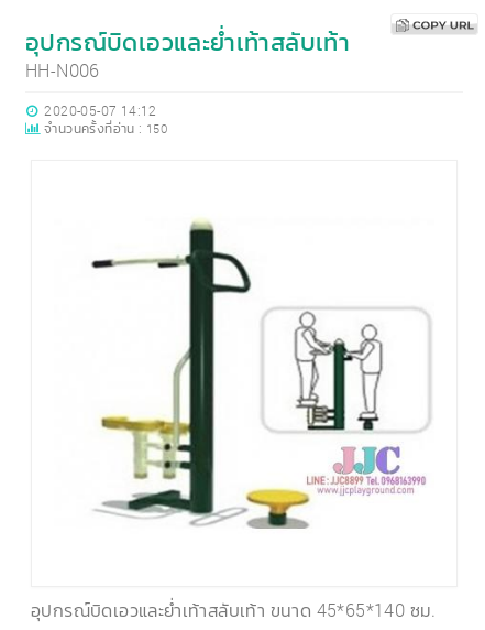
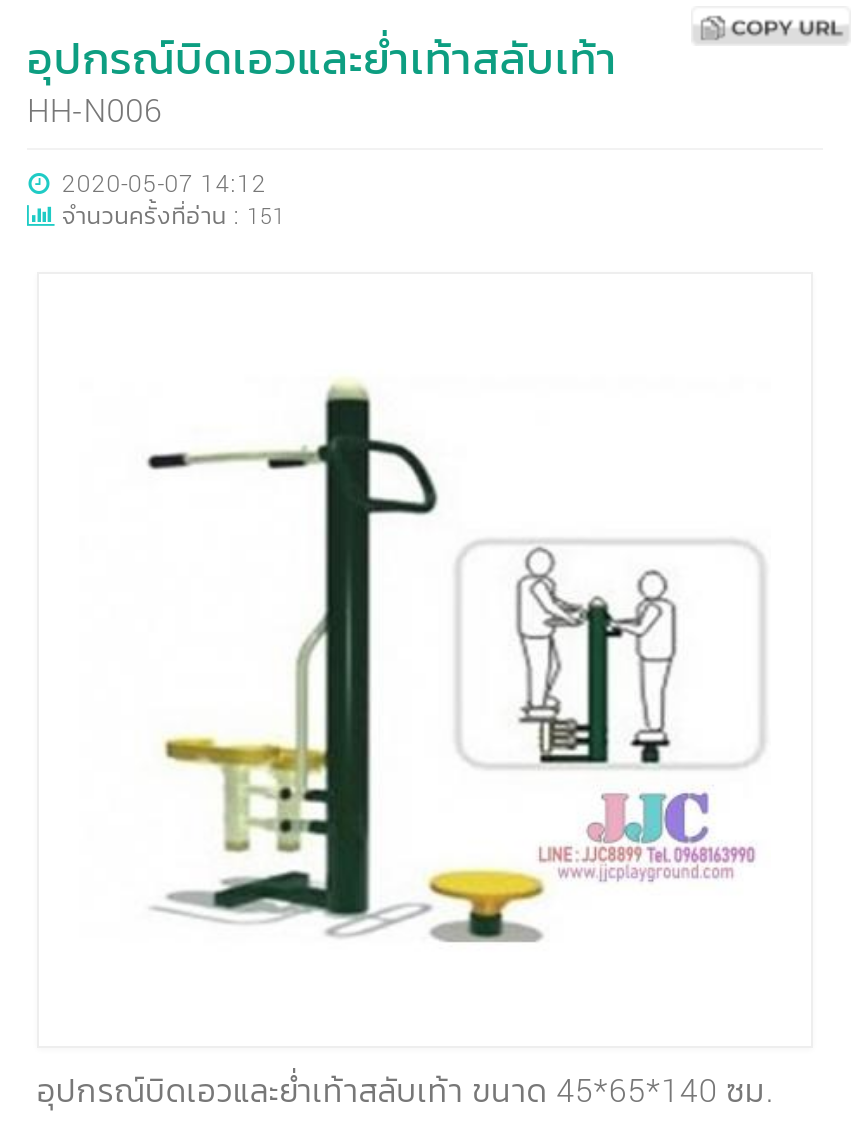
[41,119,167,137] จำนวนครั้งที่อ่าน : 150 -> [55,198,285,230] จำนวนครั้งที่อ่าน : 151

